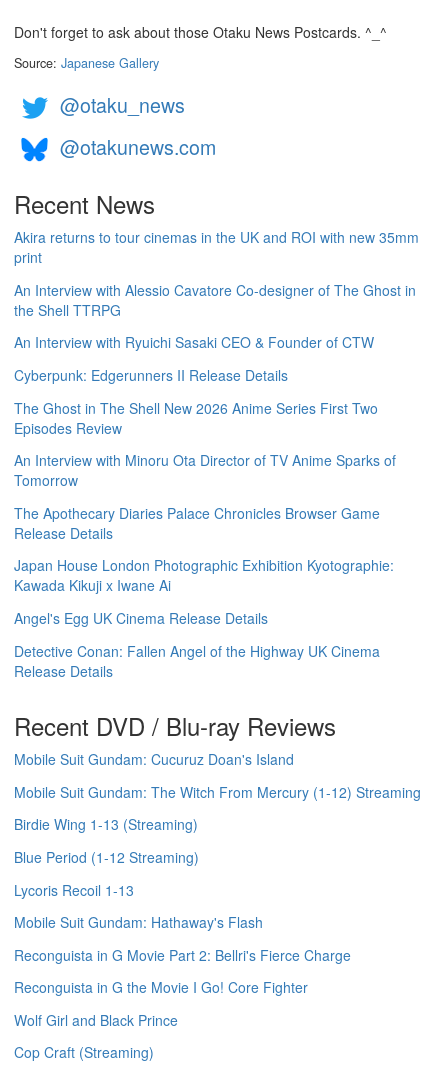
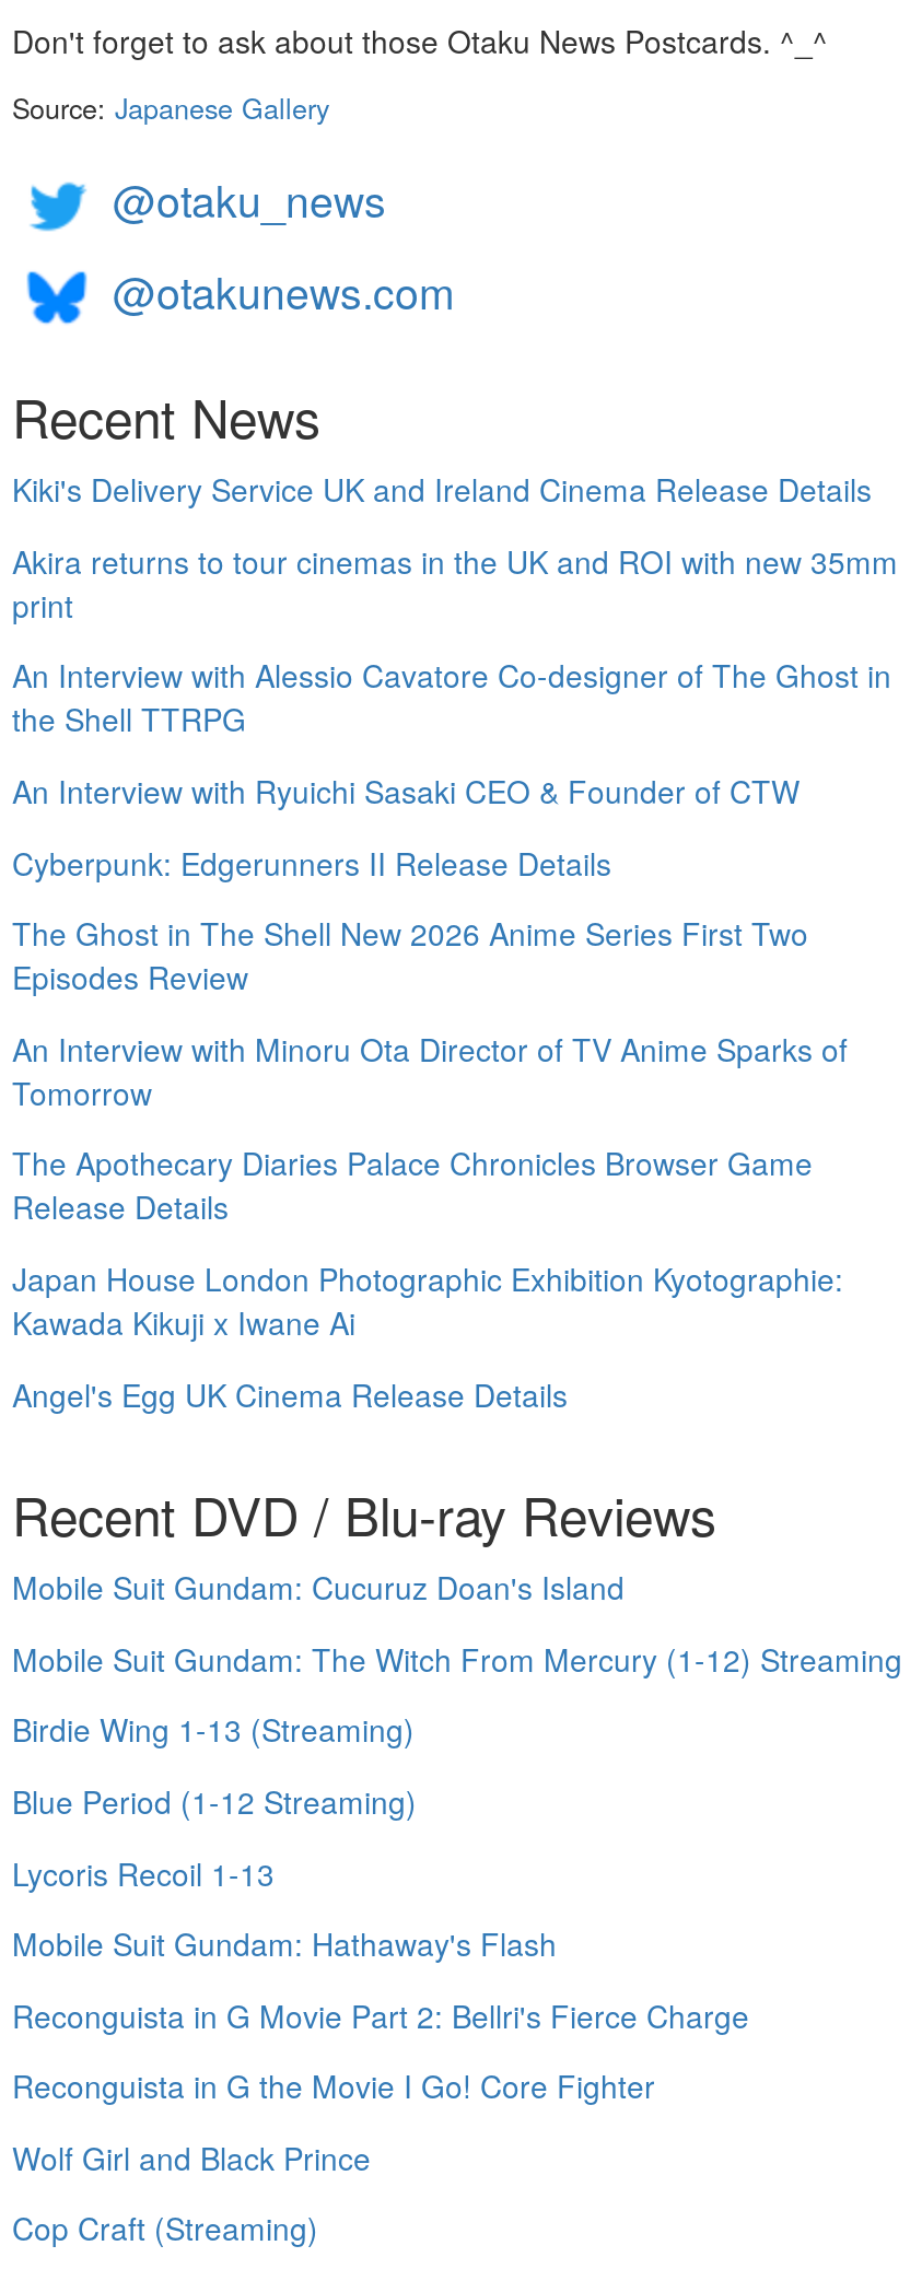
none -> [12,467,872,511] Kiki's Delivery Service UK and Ireland Cinema Release Details
moved [14,227,419,628] -> [12,539,898,1415]: Akira returns to tour cinemas in the UK and ROI with new 35mm | print | An Interview with Alessio Cavatore Co-designer of The Ghost in | ... | Kawada Kikuji x Iwane Ai | Angel's Egg UK Cinema Release Details
[14,640,380,680] Detective Conan: Fallen Angel of the Highway UK Cinema | Release Details -> none

